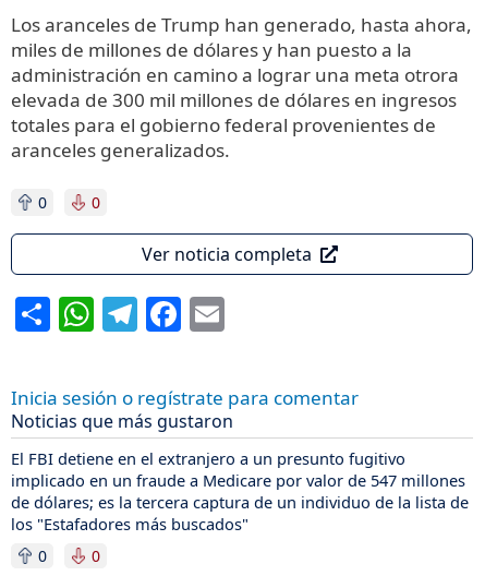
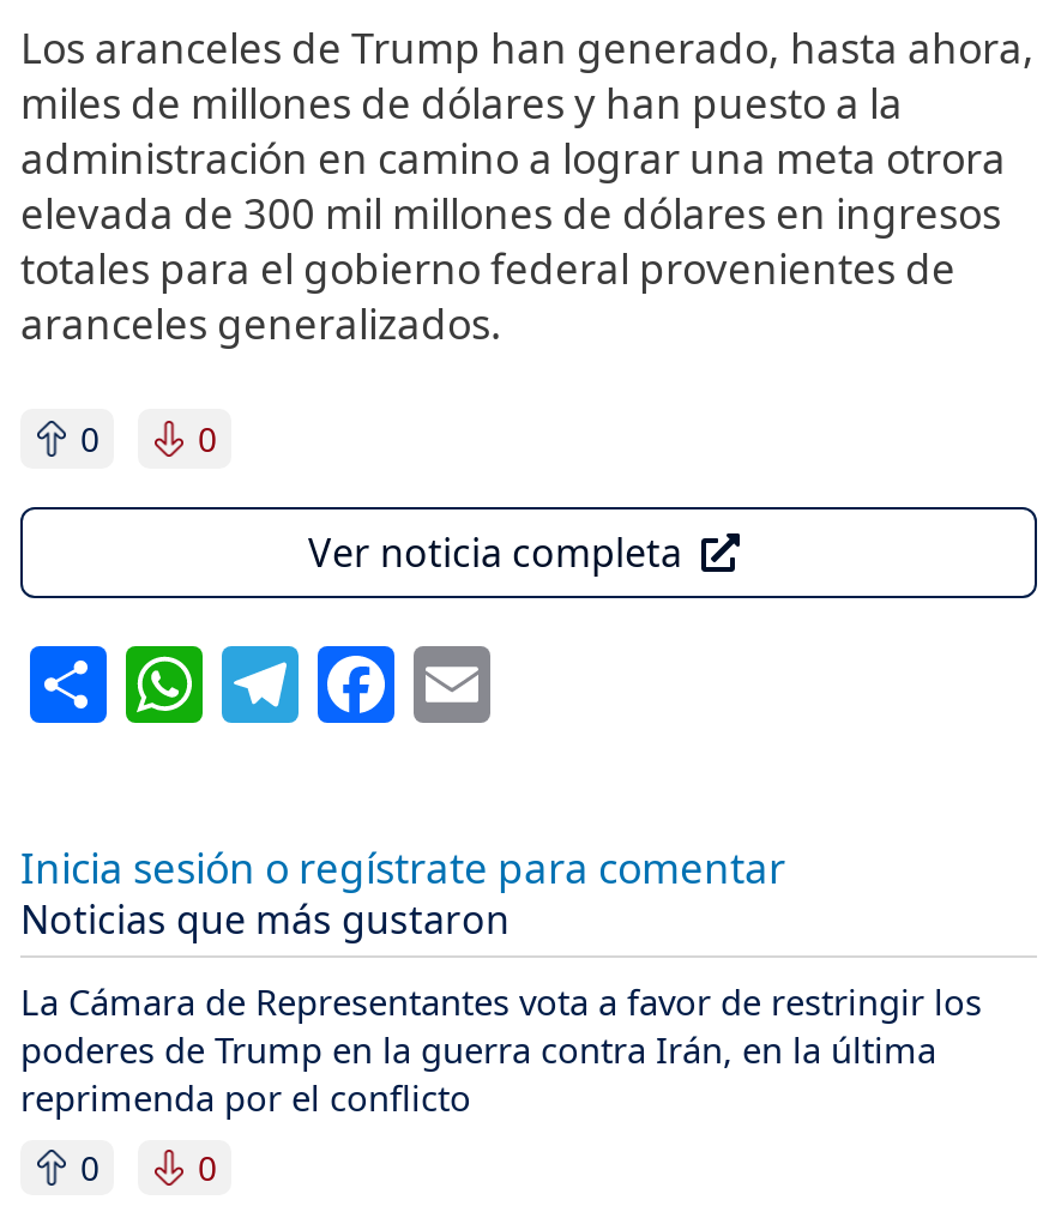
[11,447,469,534] El FBI detiene en el extranjero a un presunto fugitivo | implicado en un fraude a Medicare por valor de 547 millones | de dólares; es la tercera captura de un individuo de la lista de | los "Estafadores más buscados" -> [20,976,982,1120] La Cámara de Representantes vota a favor de restringir los | poderes de Trump en la guerra contra Irán, en la última | reprimenda por el conflicto

